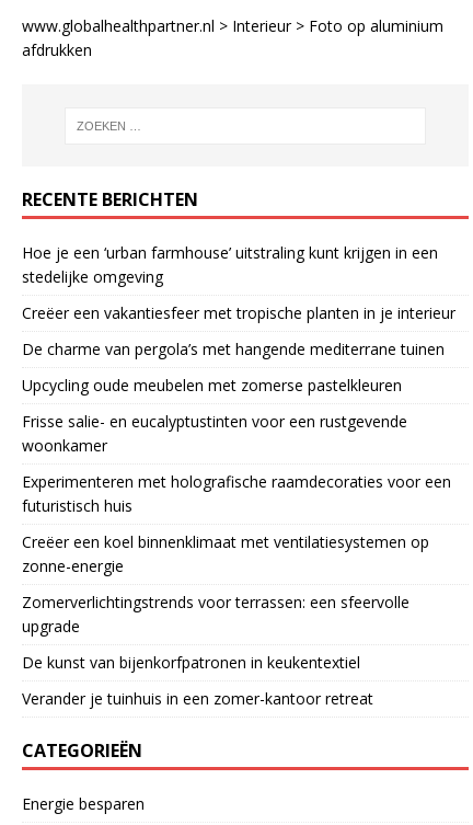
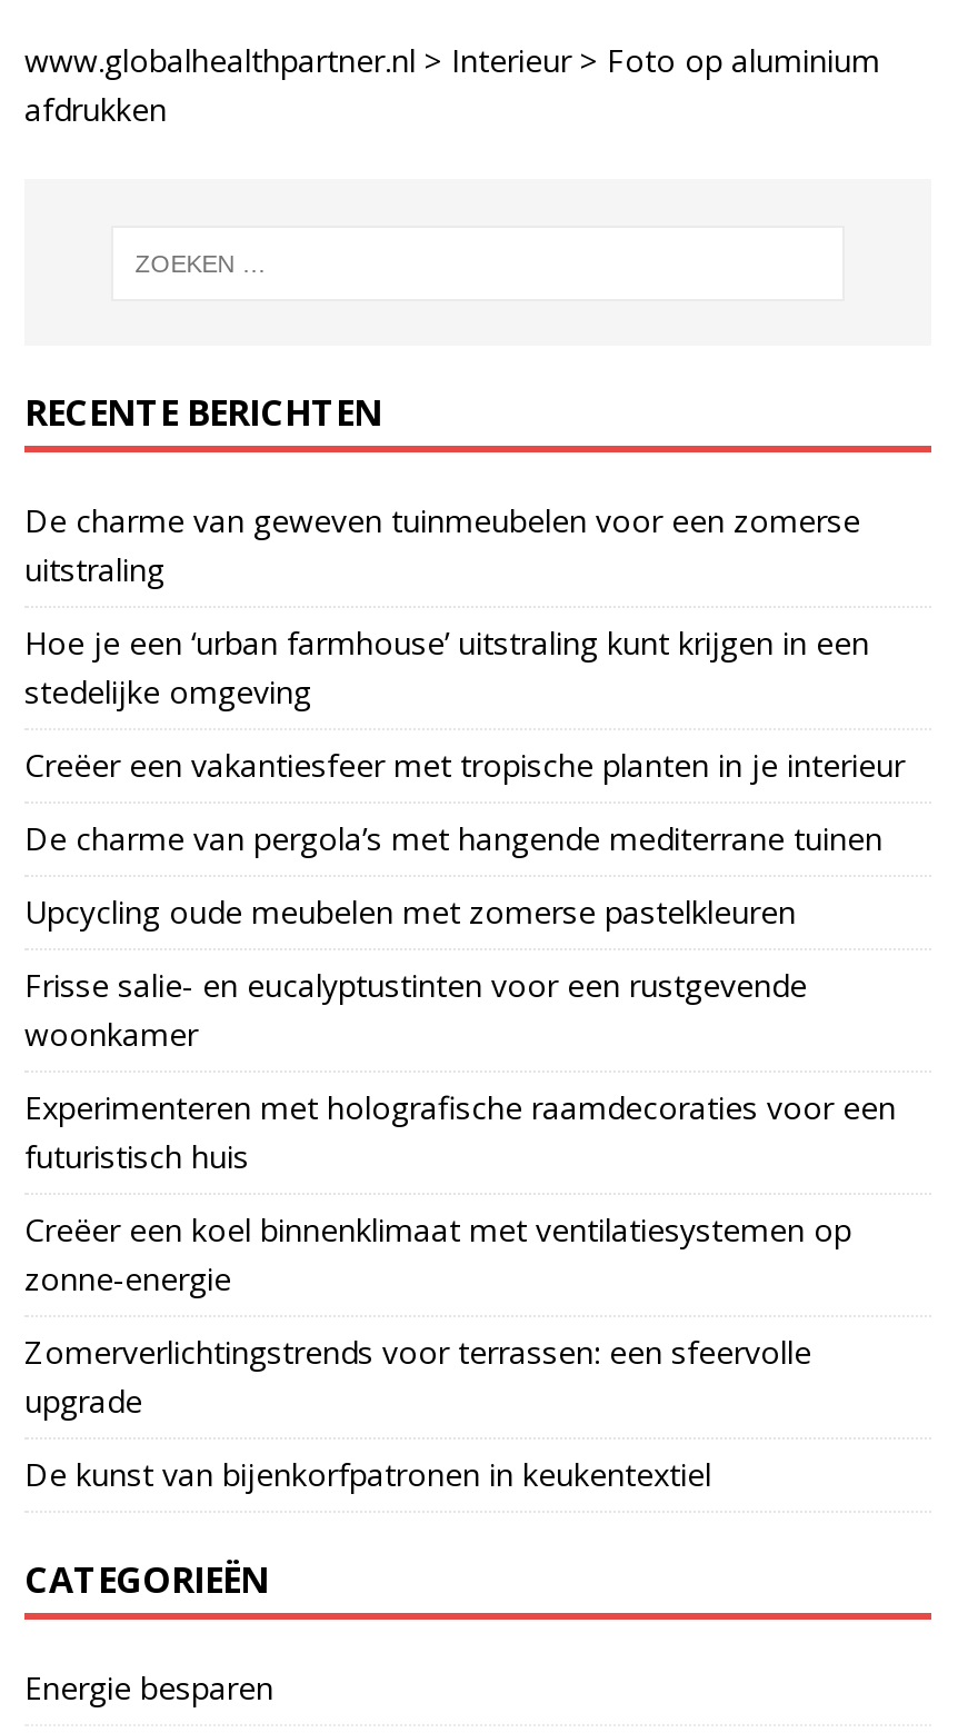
none -> [24,499,860,590] De charme van geweven tuinmeubelen voor een zomerse | uitstraling
moved [22,242,455,673] -> [24,621,905,1495]: Hoe je een ‘urban farmhouse’ uitstraling kunt krijgen in een | stedelijke omgeving | Creëer een vakantiesfeer met tropische planten in je interieur | ... | upgrade | De kunst van bijenkorfpatronen in keukentextiel
[22,688,373,709] Verander je tuinhuis in een zomer-kantoor retreat -> none

